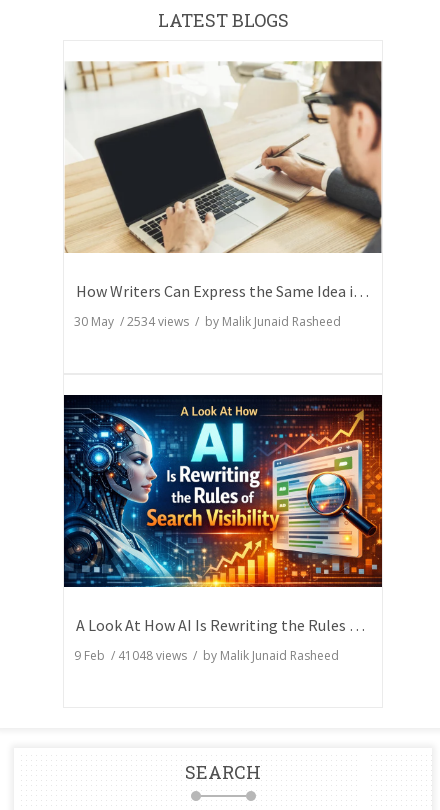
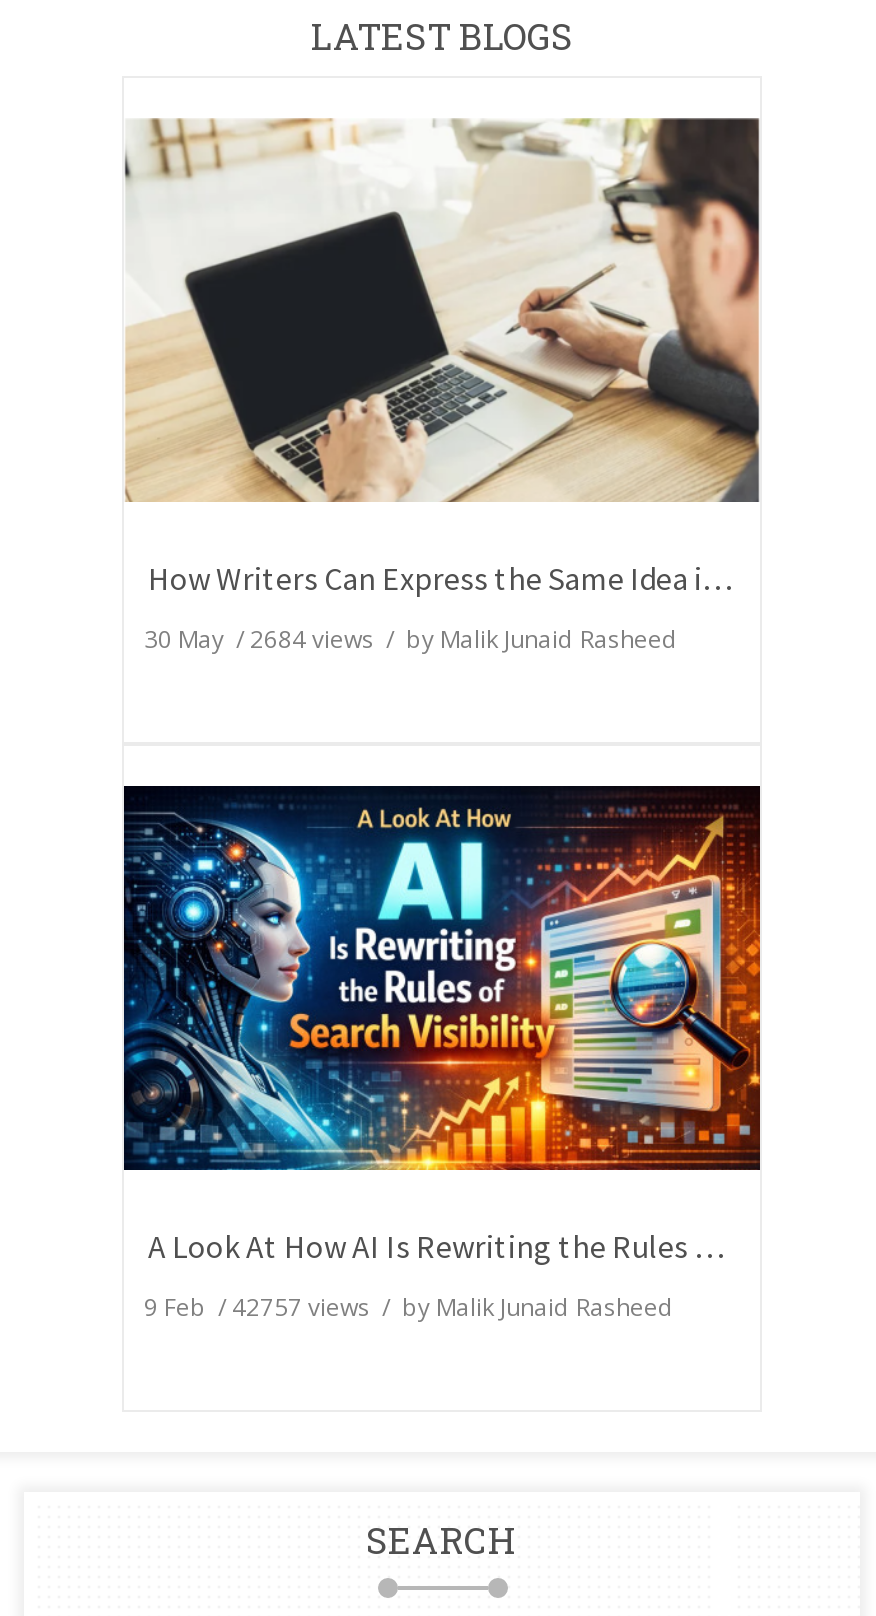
[74,313,341,330] 30 May / 2534 views / by Malik Junaid Rasheed -> [144,622,678,656] 30 May / 2684 views / by Malik Junaid Rasheed
[74,647,339,664] 9 Feb / 41048 views / by Malik Junaid Rasheed -> [144,1289,674,1323] 9 Feb / 42757 views / by Malik Junaid Rasheed

